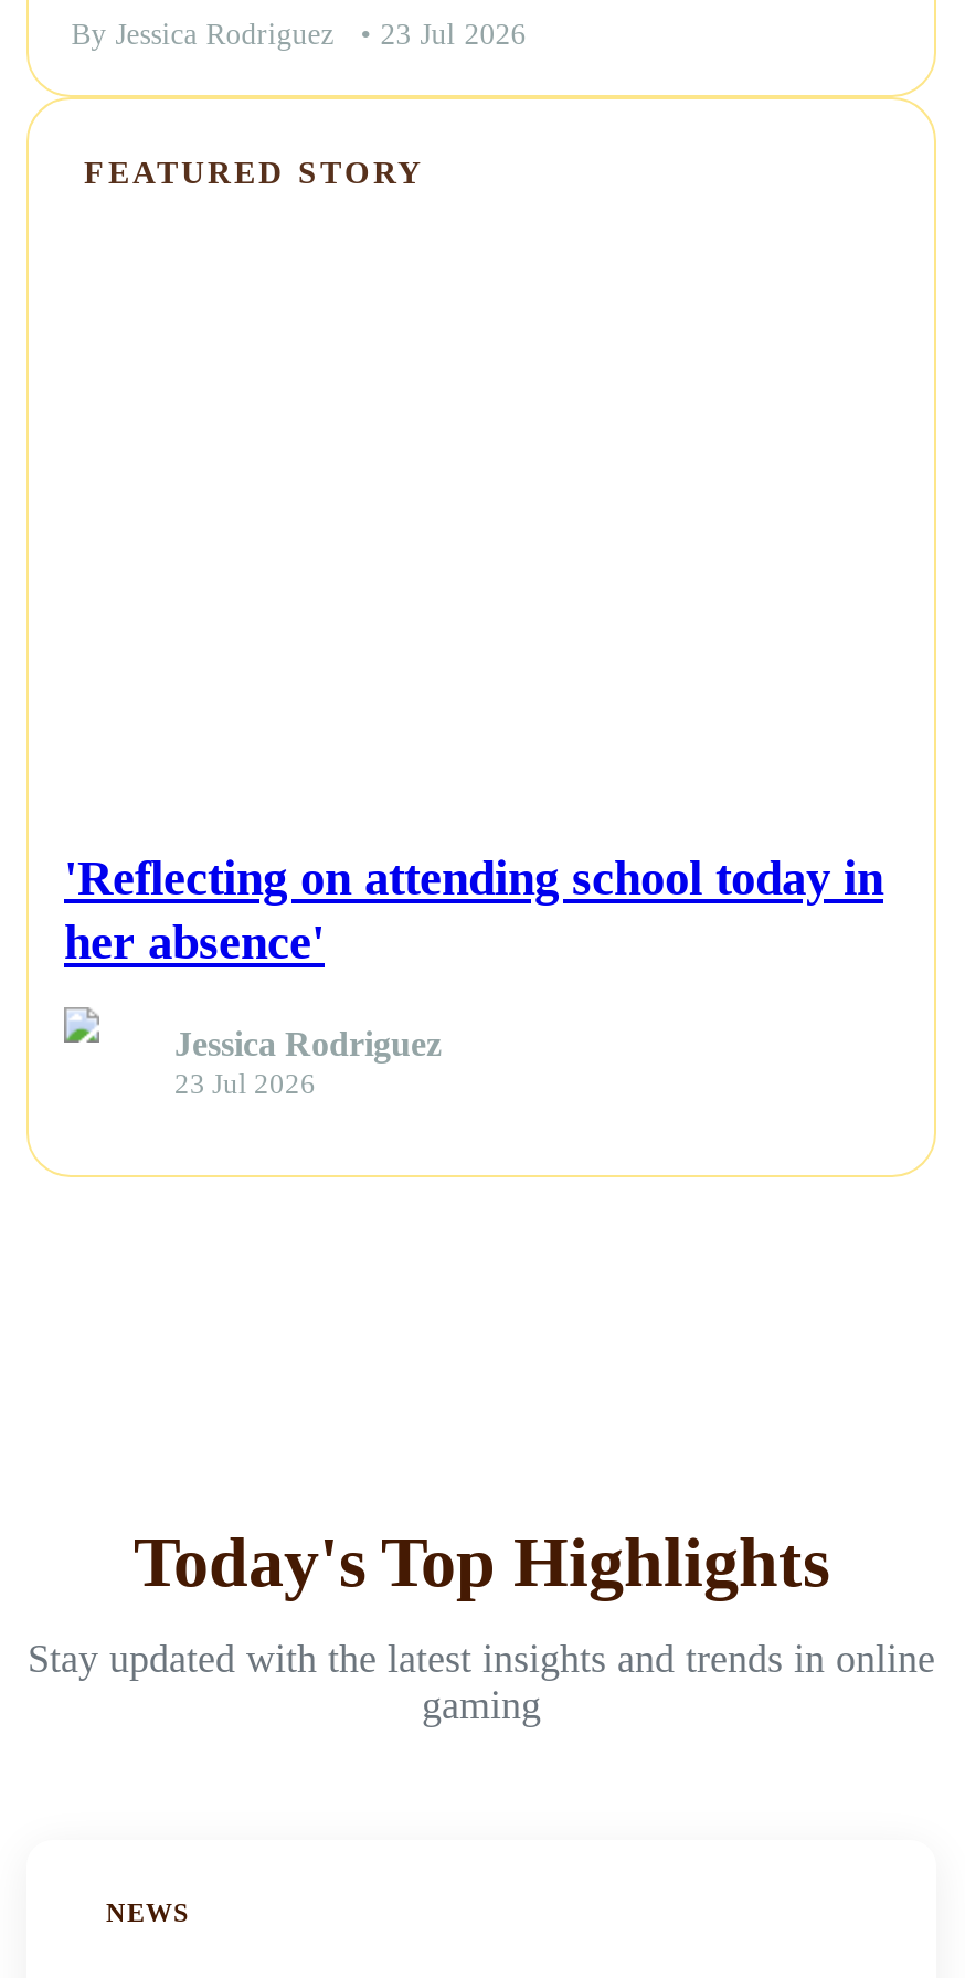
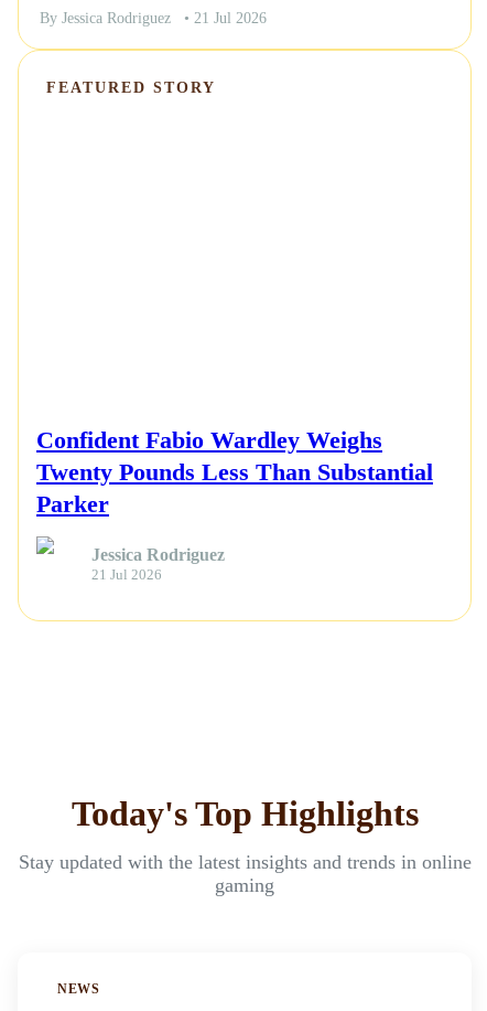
[71,17,526,50] By Jessica Rodriguez • 23 Jul 2026 -> [40,10,267,26] By Jessica Rodriguez • 21 Jul 2026
[64,850,883,969] 'Reflecting on attending school today in | her absence' -> [36,426,433,518] Confident Fabio Wardley Weighs | Twenty Pounds Less Than Substantial | Parker
[174,1070,316,1101] 23 Jul 2026 -> [91,568,162,583] 21 Jul 2026

